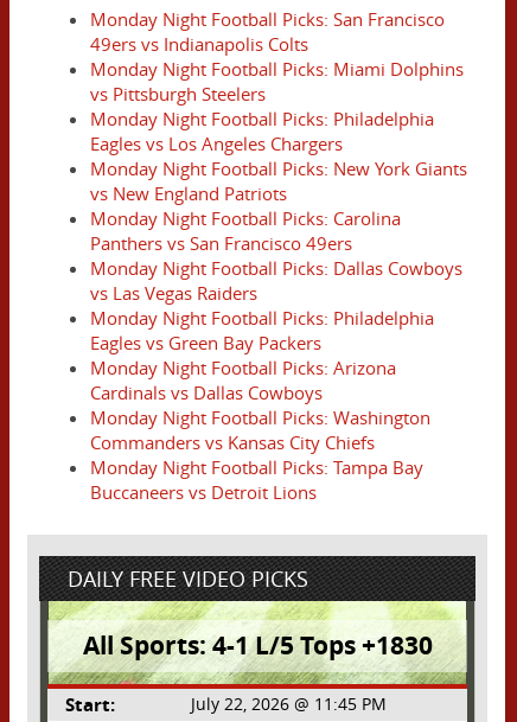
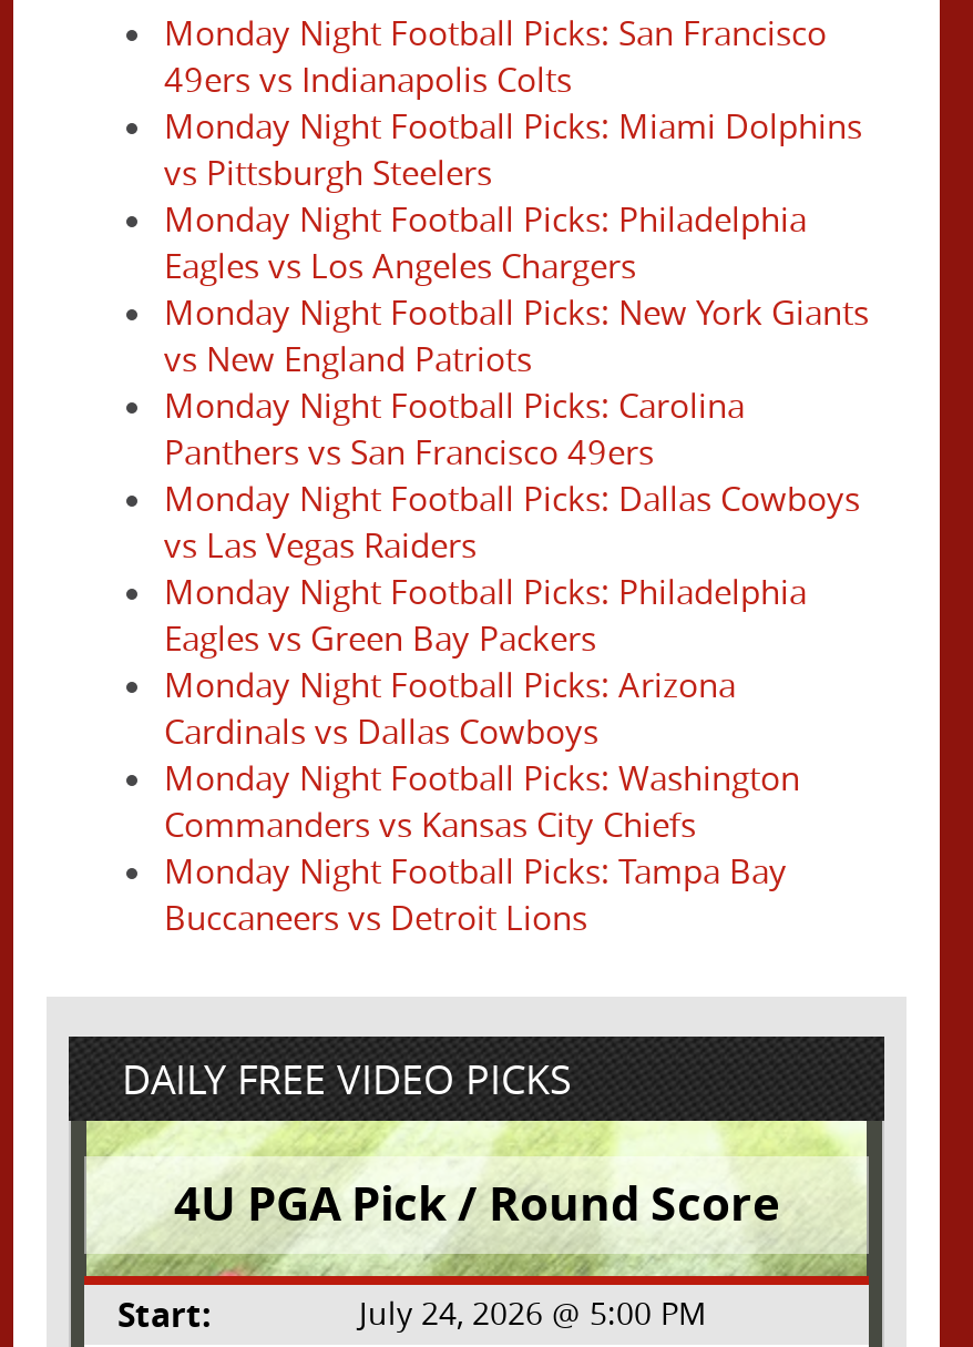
[82,628,432,663] All Sports: 4-1 L/5 Tops +1830 -> [174,1172,779,1236] 4U PGA Pick / Round Score
[191,692,387,715] July 22, 2026 @ 11:45 PM -> [359,1292,707,1334] July 24, 2026 @ 5:00 PM

